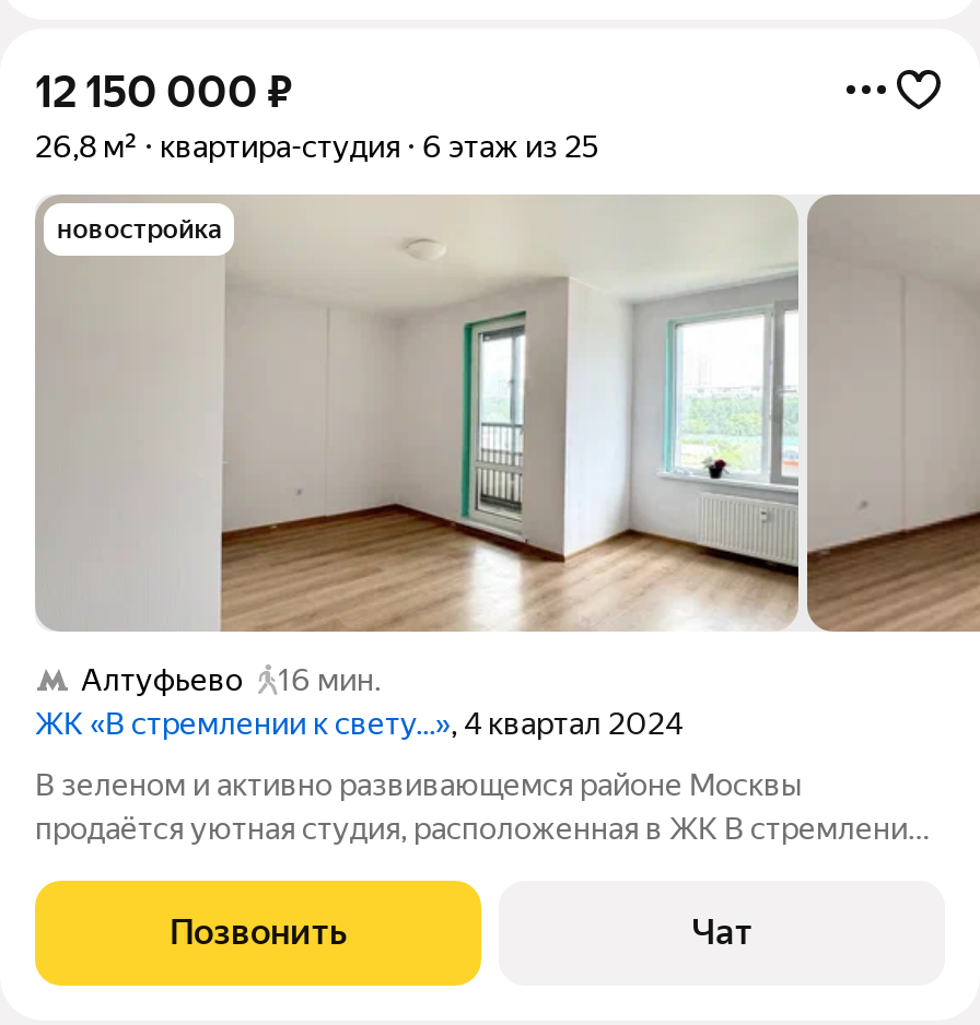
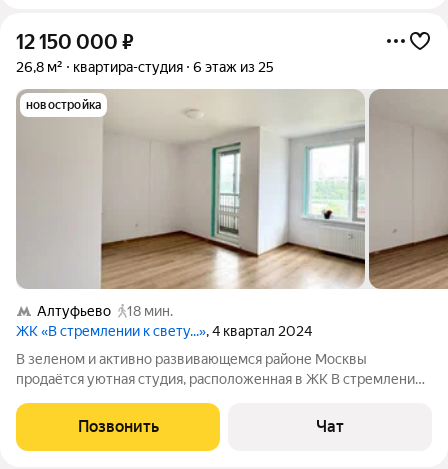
[81,663,381,698] Алтуфьево 16 мин. -> [37,303,173,319] Алтуфьево 18 мин.

